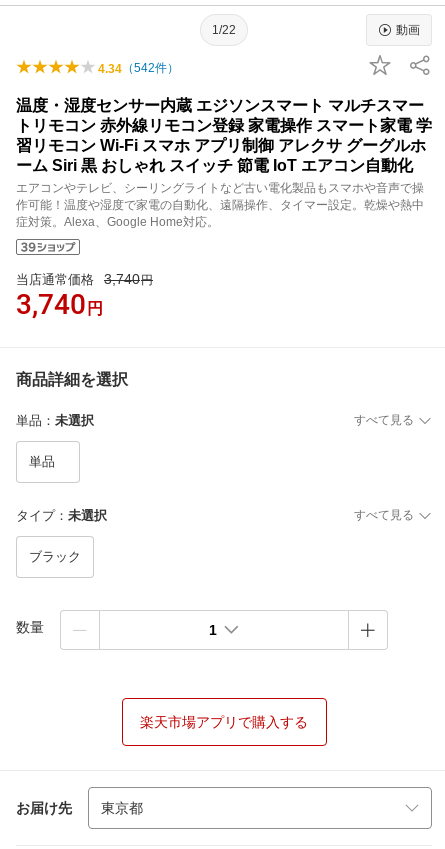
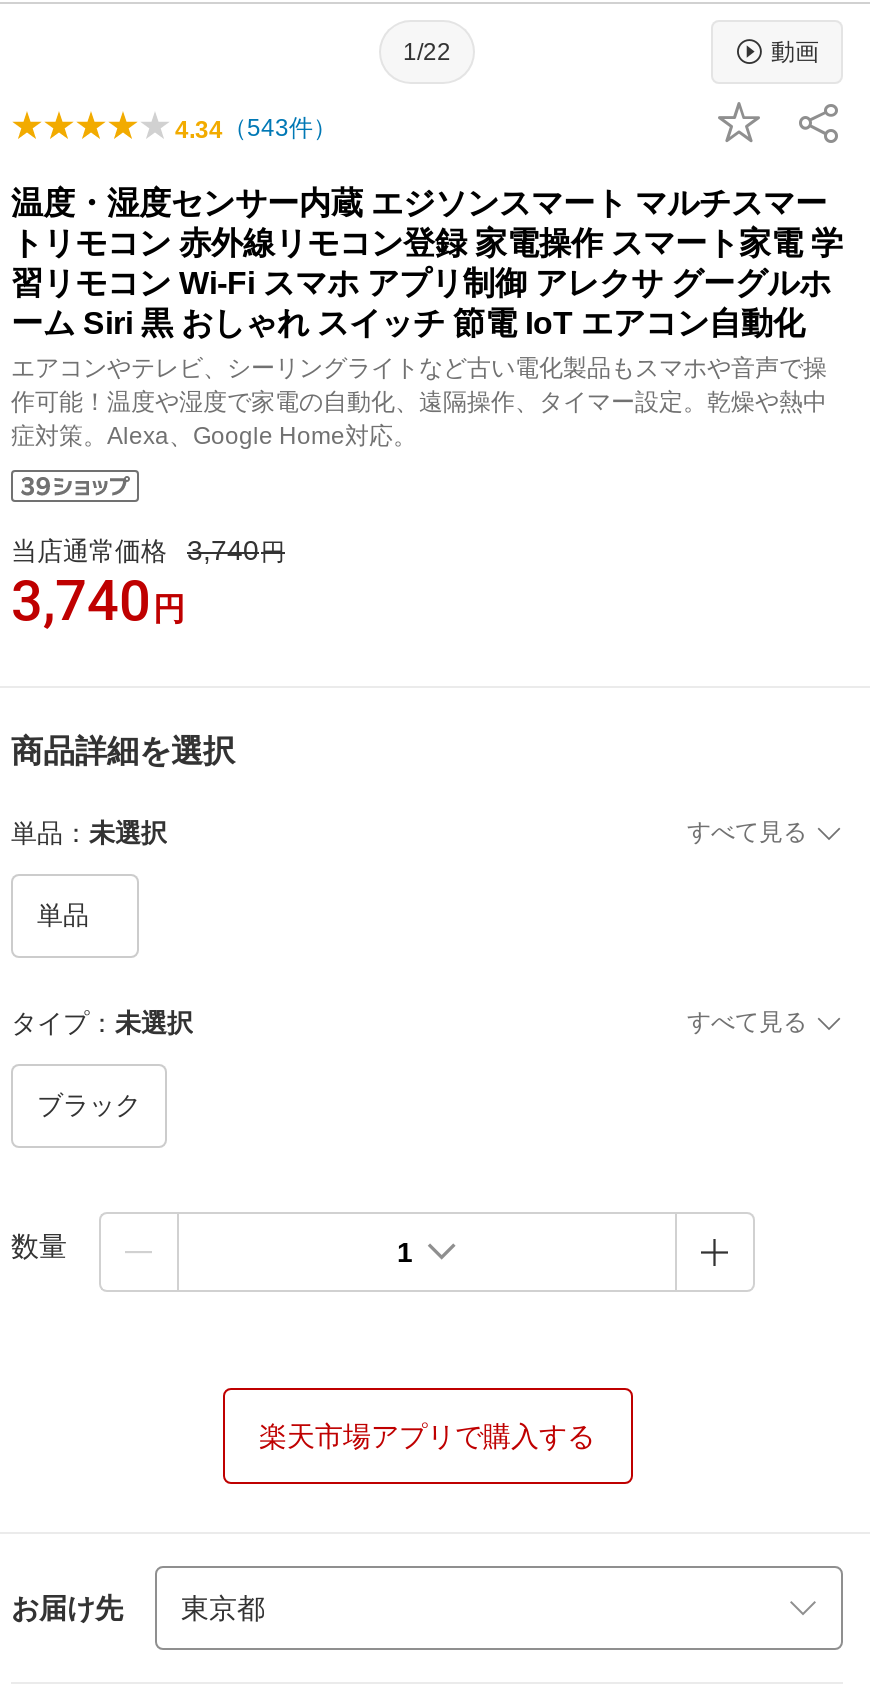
[98,61,179,76] 4.34（542件） -> [175,114,337,144] 4.34（543件）

